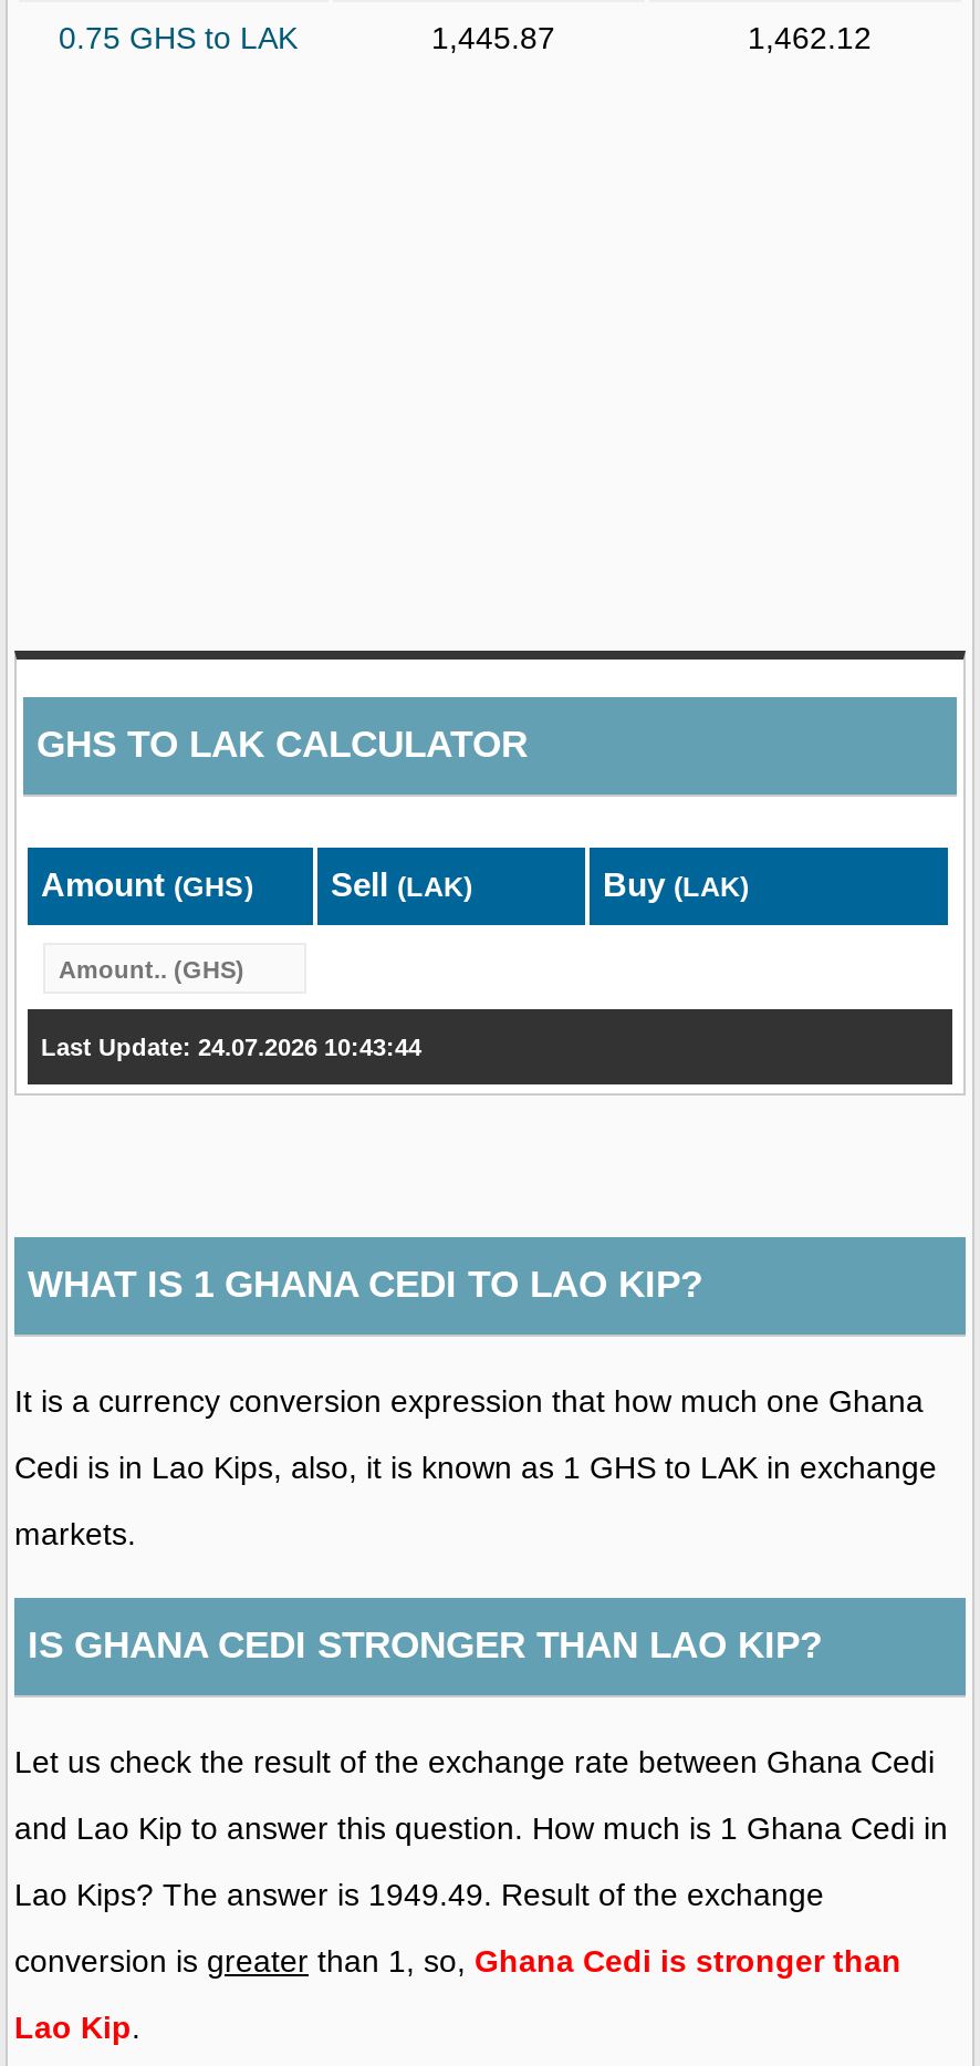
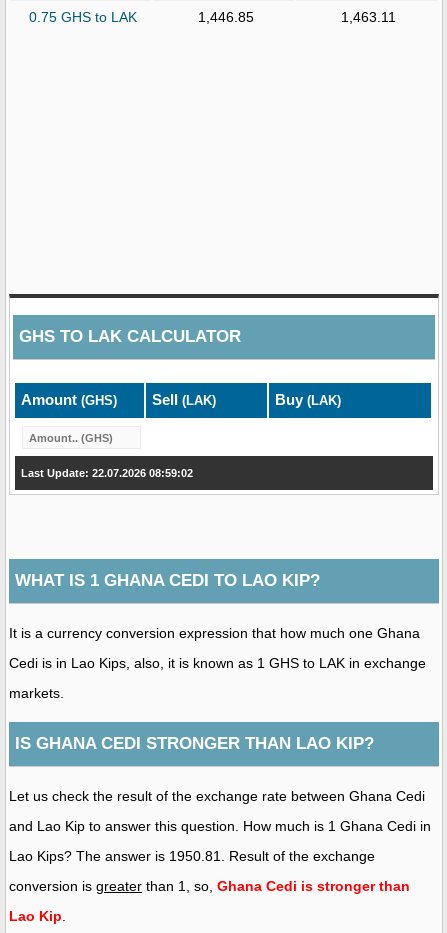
[431,19,555,55] 1,445.87 -> [197,9,253,25] 1,446.85
[748,19,872,55] 1,462.12 -> [341,9,396,25] 1,463.11
[41,1034,421,1060] Last Update: 24.07.2026 10:43:44 -> [21,467,193,479] Last Update: 22.07.2026 08:59:02
[14,1878,824,1913] Lao Kips? The answer is 1949.49. Result of the exchange -> [9,848,375,864] Lao Kips? The answer is 1950.81. Result of the exchange

